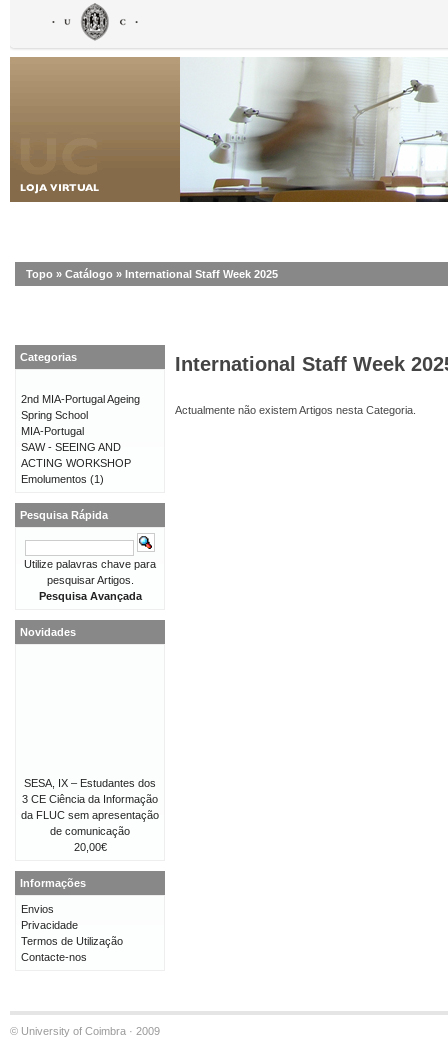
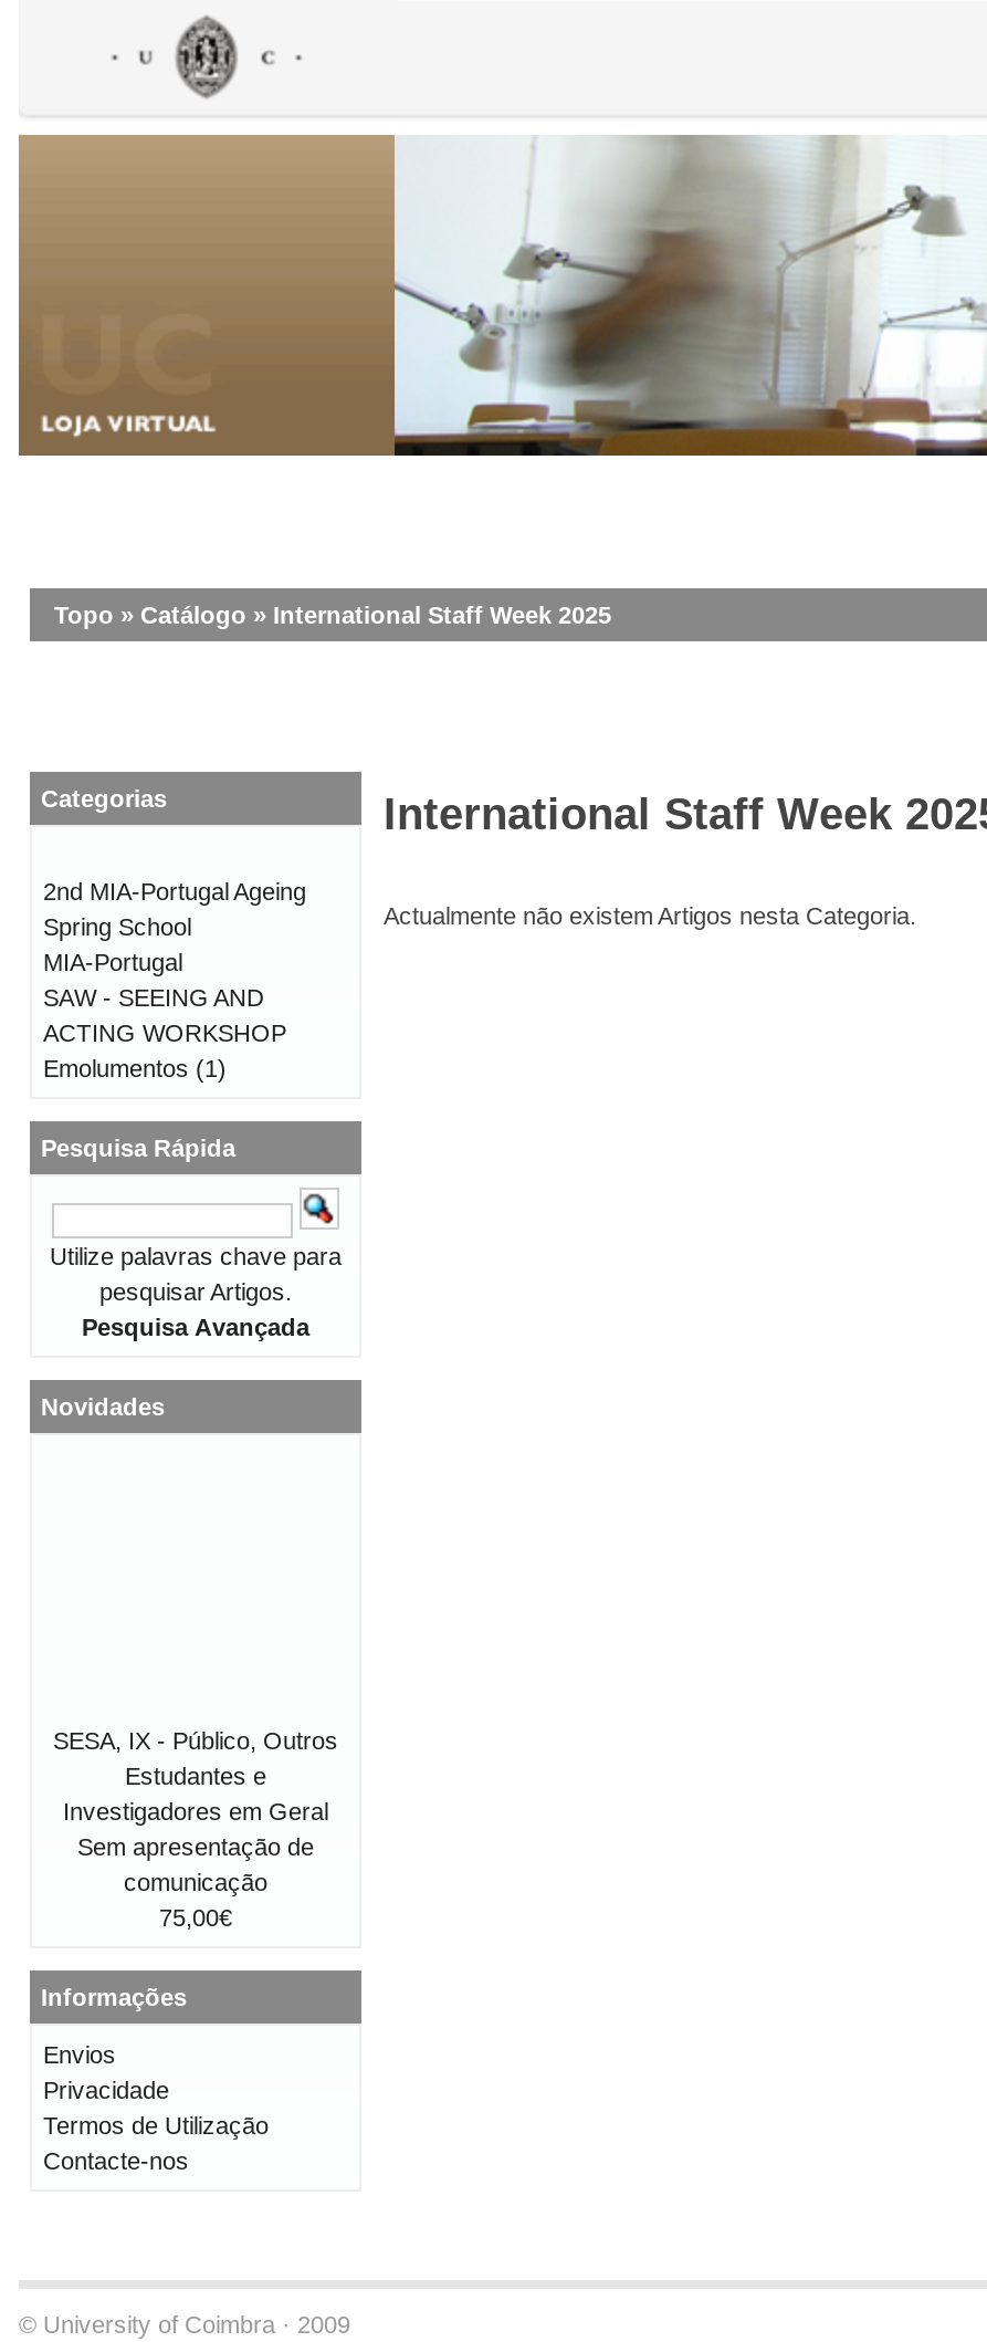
[21,777,159,853] SESA, IX – Estudantes dos | 3 CE Ciência da Informação | da FLUC sem apresentação | de comunicação | 20,00€ -> [53,1727,338,1931] SESA, IX - Público, Outros | Estudantes e | Investigadores em Geral | Sem apresentação de | comunicação | 75,00€

